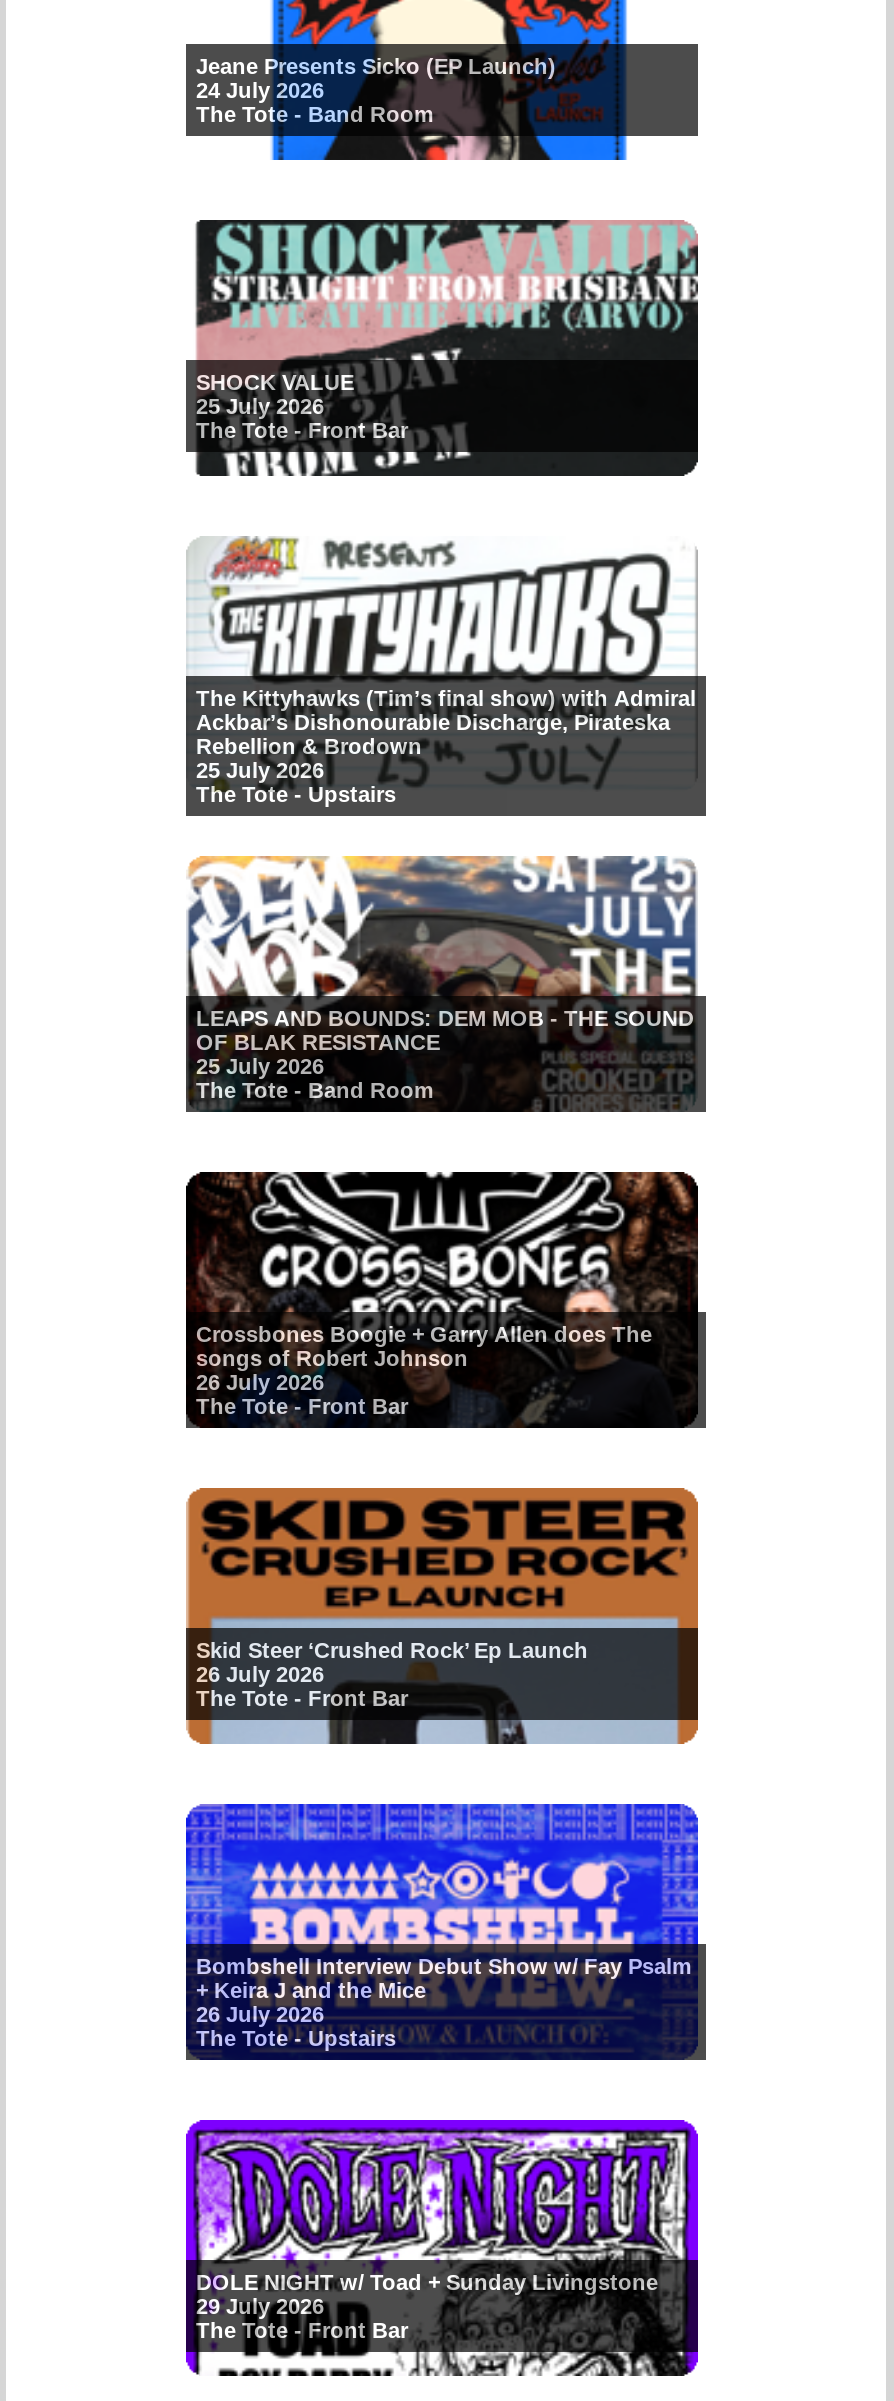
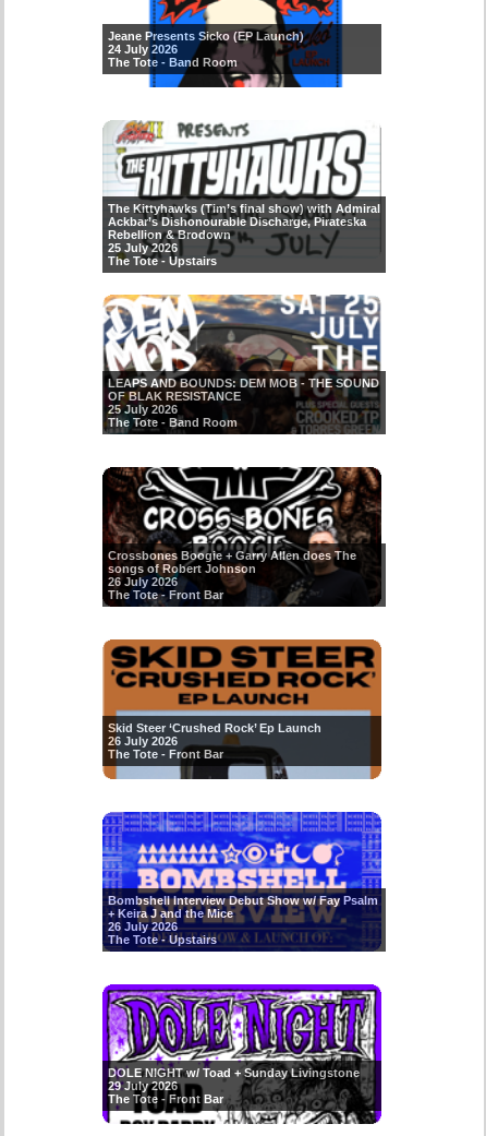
[194,218,700,478] [image] | SHOCK VALUE | 25 July 2026 | The Tote - Front Bar -> none

